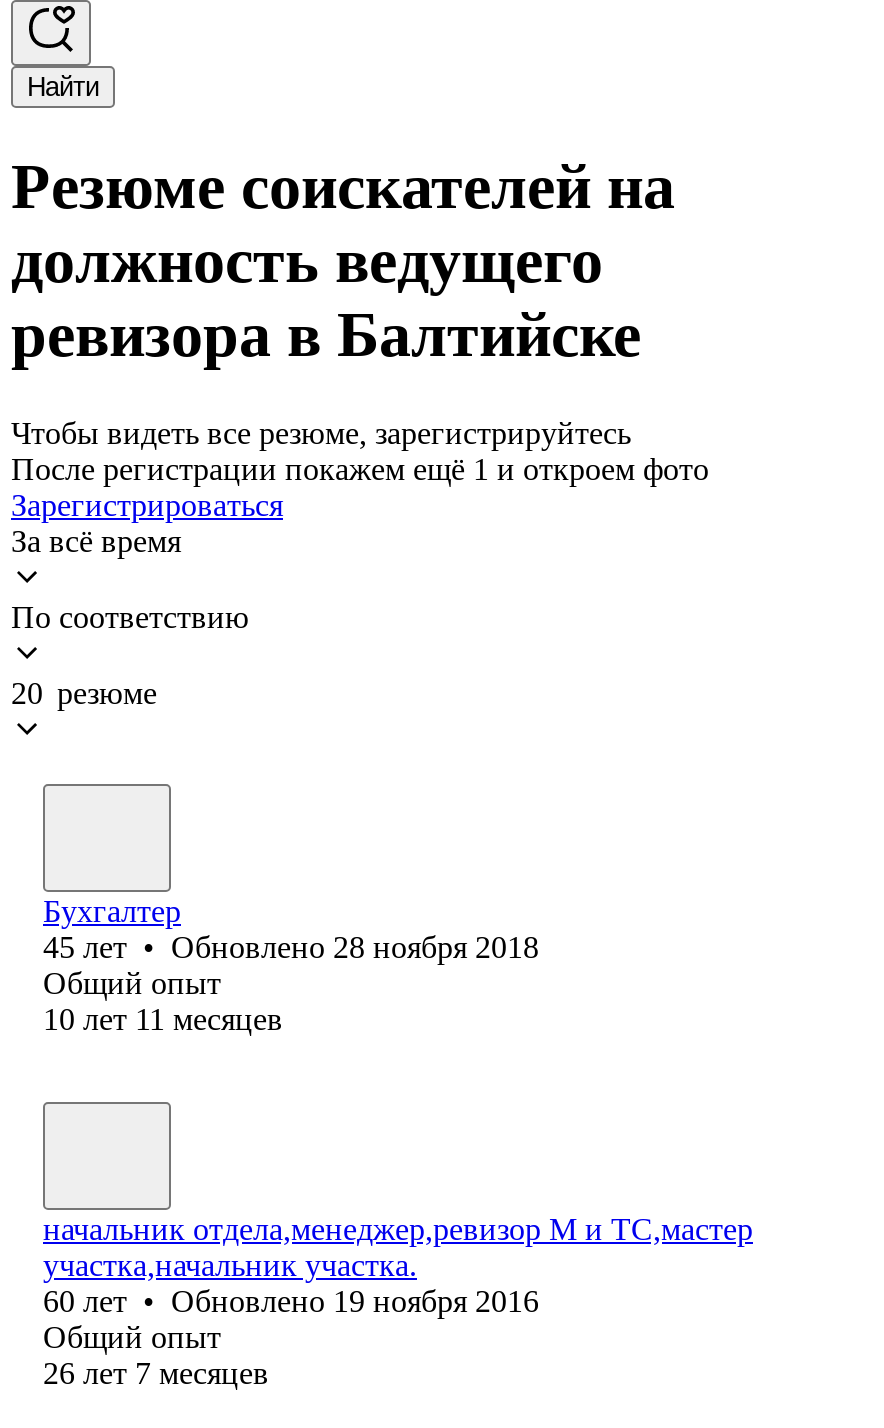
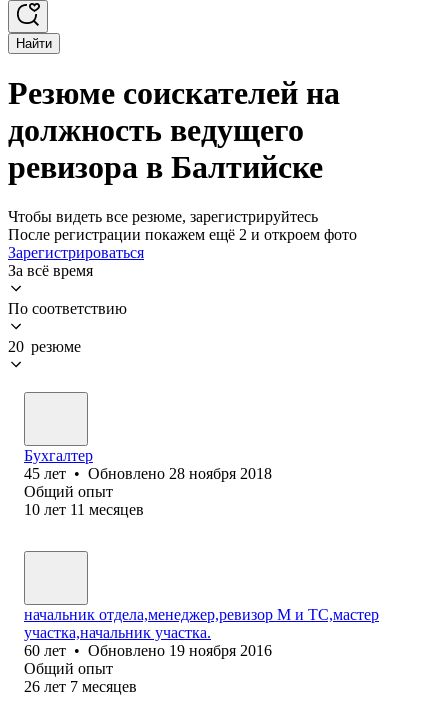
[11,452,709,486] После регистрации покажем ещё 1 и откроем фото -> [8,226,357,243] После регистрации покажем ещё 2 и откроем фото

